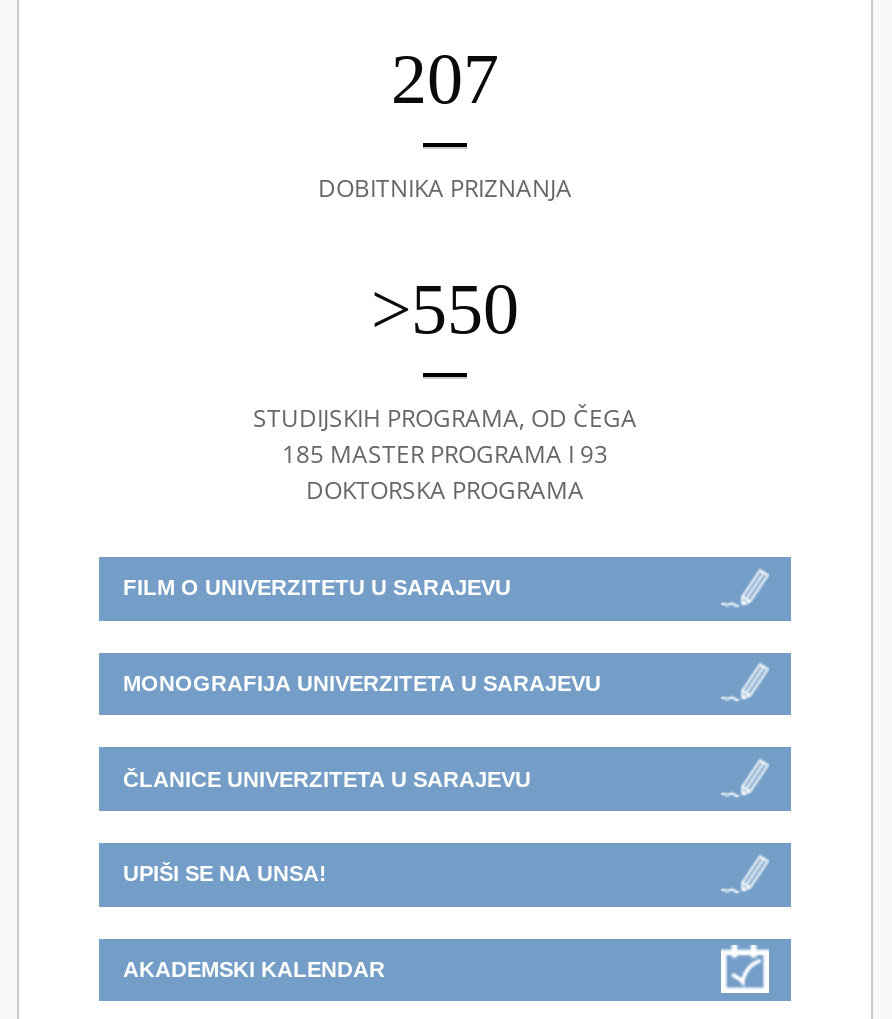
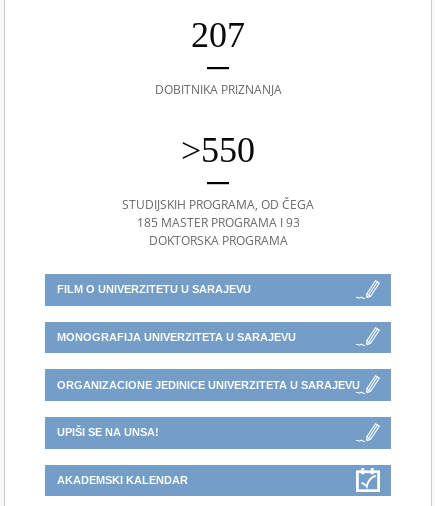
[123,766,531,790] ČLANICE UNIVERZITETA U SARAJEVU -> [57,379,360,391] ORGANIZACIONE JEDINICE UNIVERZITETA U SARAJEVU

